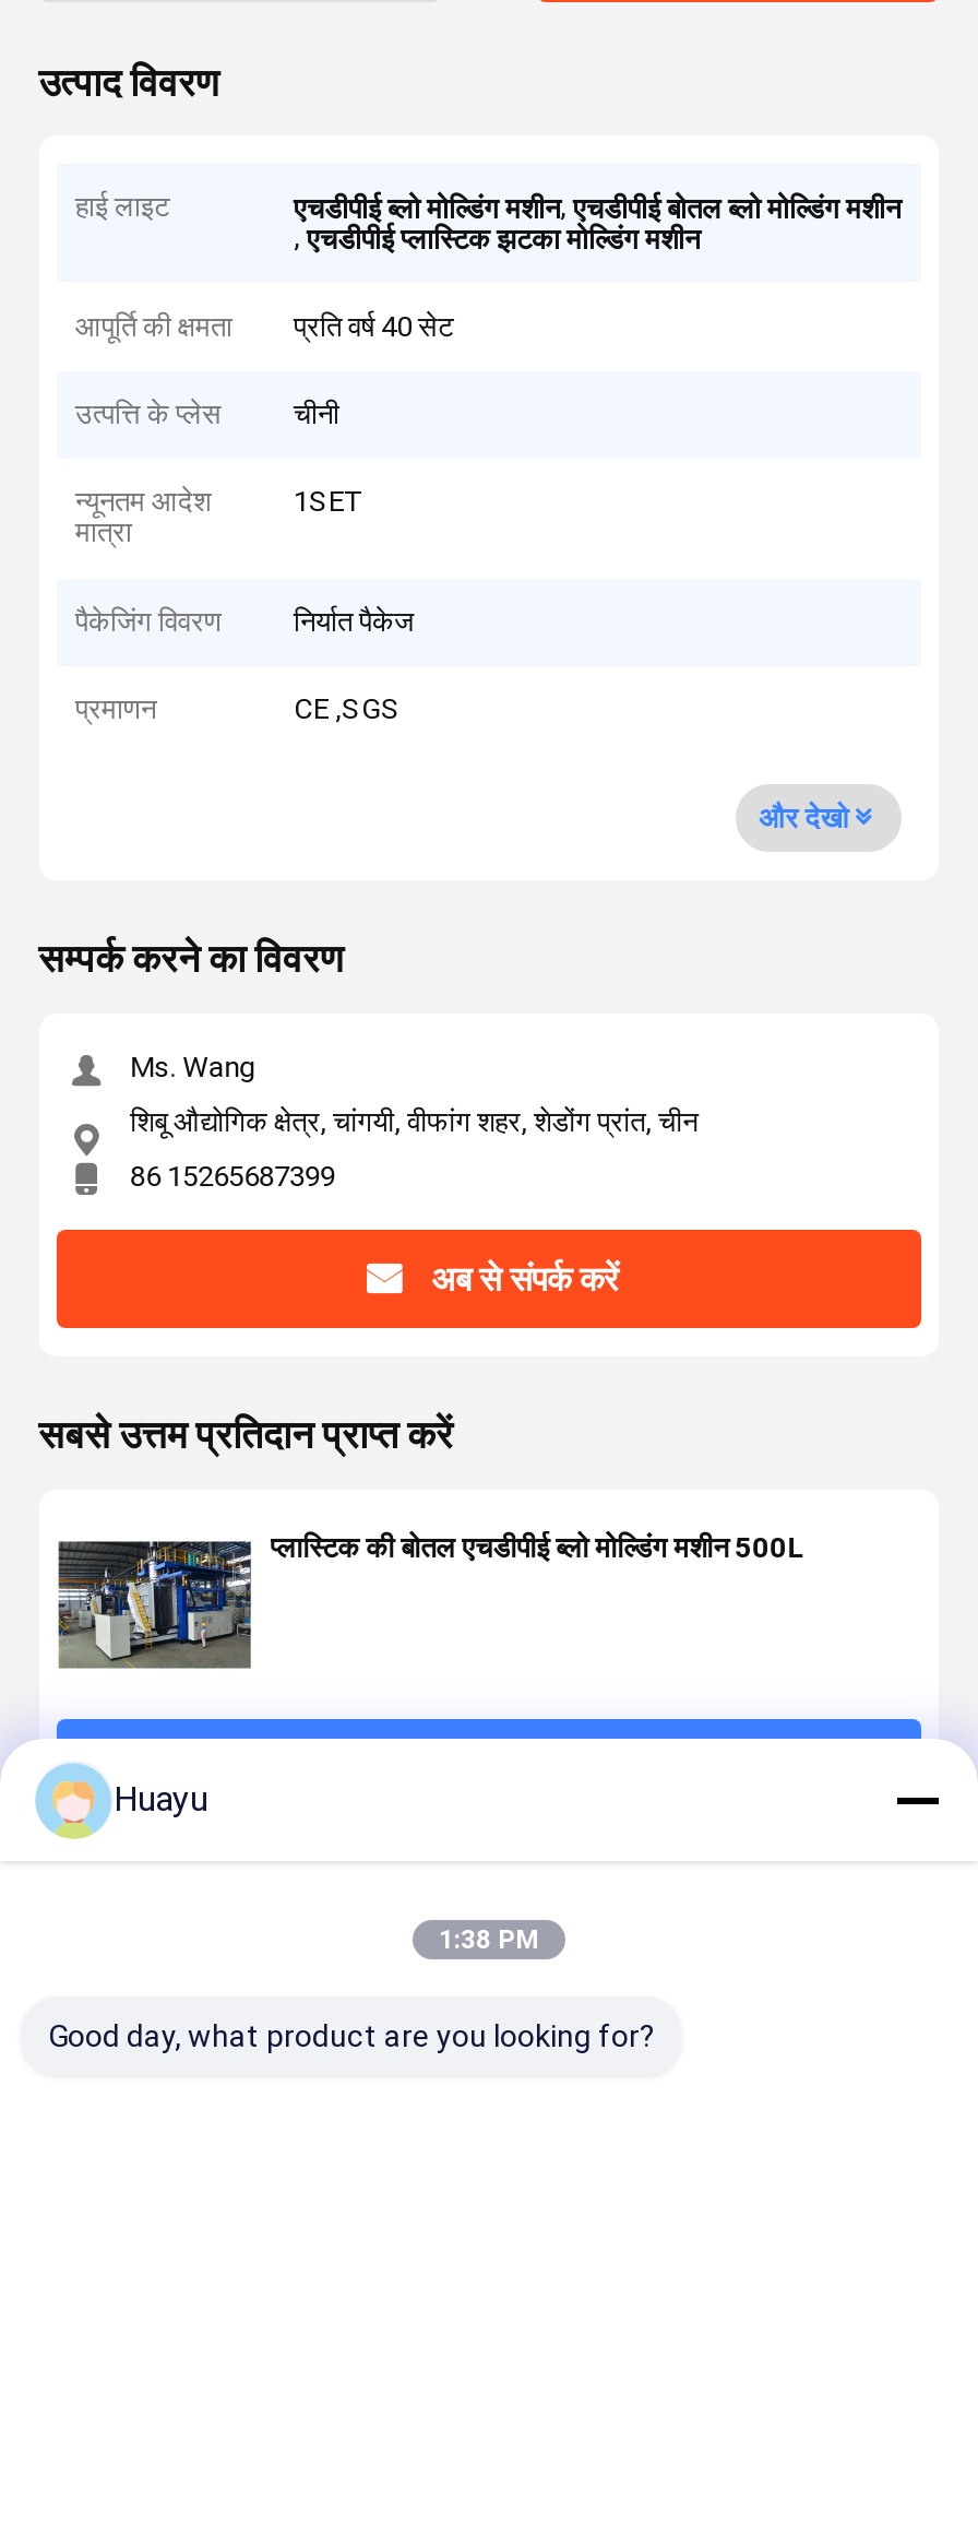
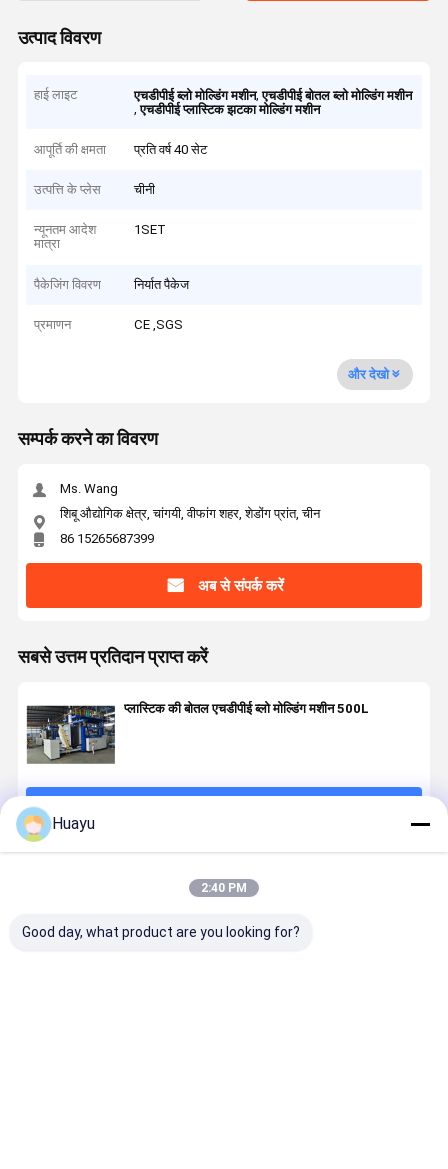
[439,1924,539,1955] 1:38 PM -> [201,881,247,895] 2:40 PM

